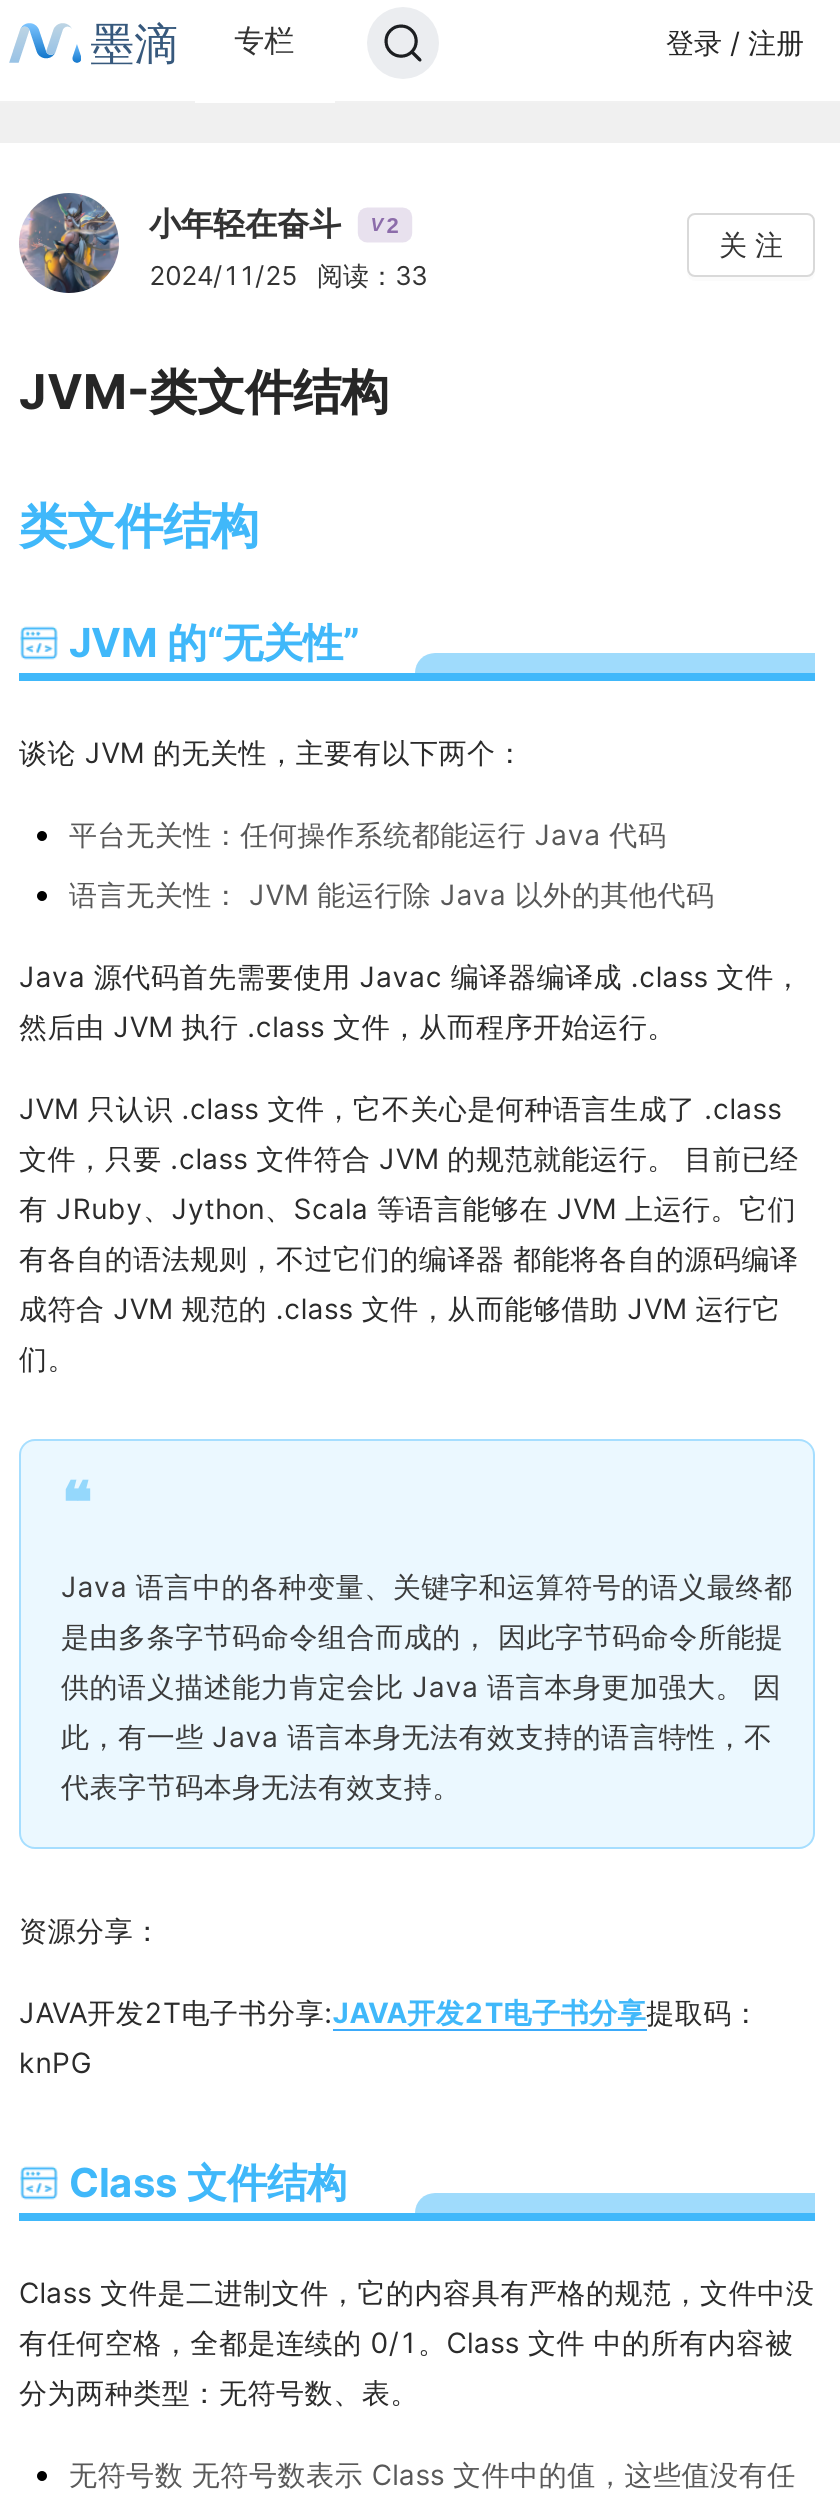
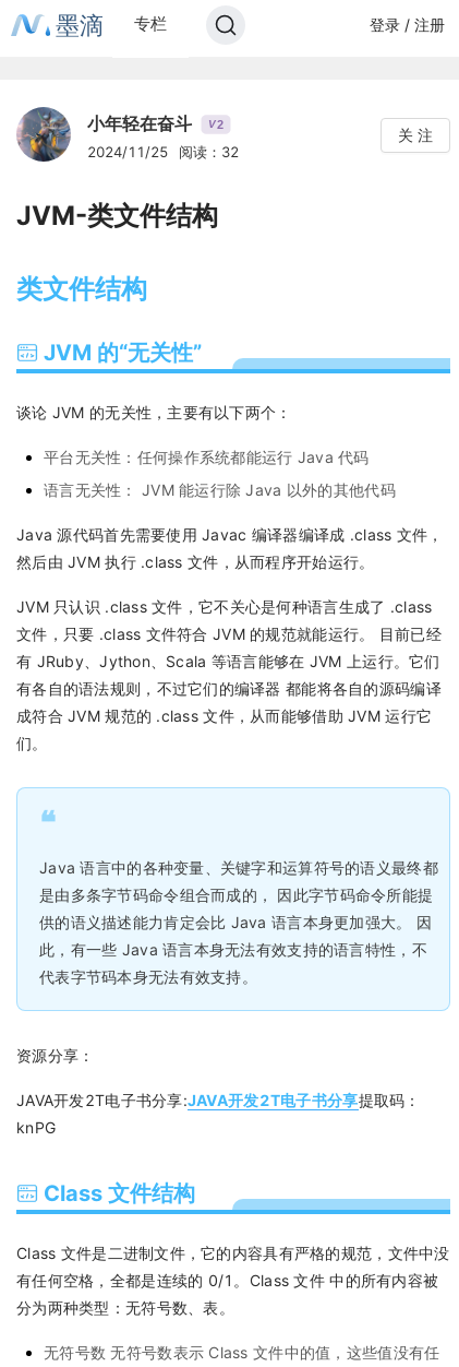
[149,259,427,291] 2024/11/25 阅读：33 -> [87,143,239,161] 2024/11/25 阅读：32

